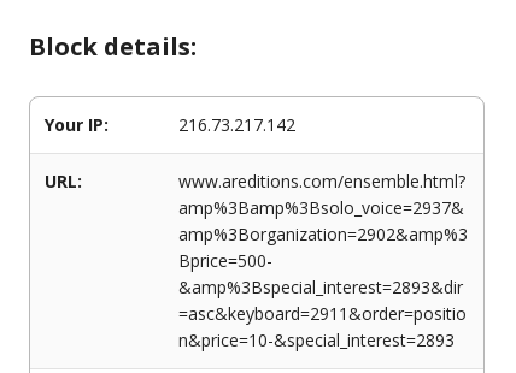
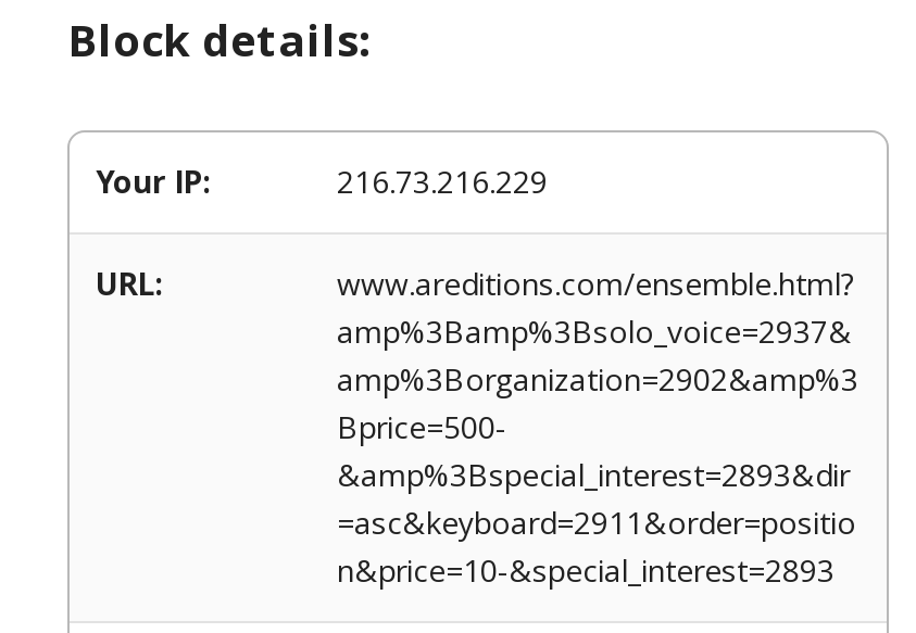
[178,113,295,136] 216.73.217.142 -> [337,161,548,202] 216.73.216.229

